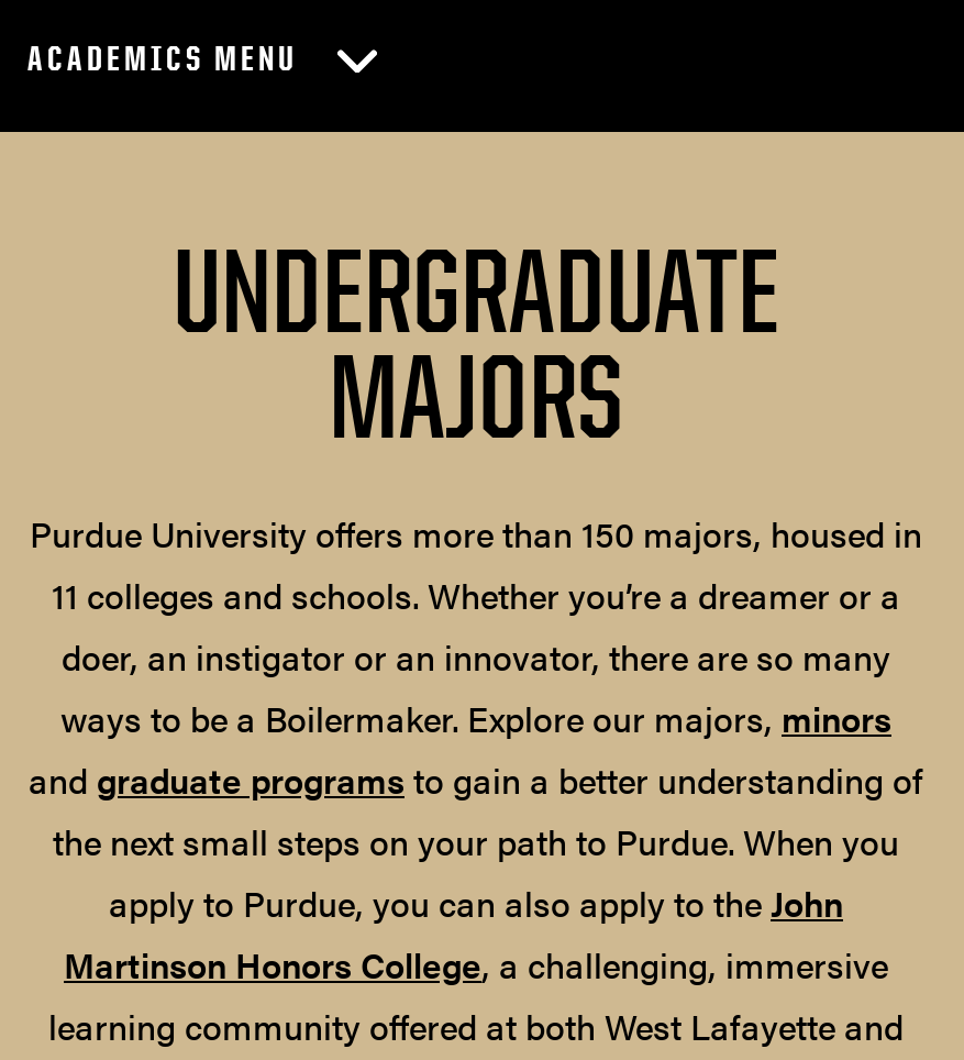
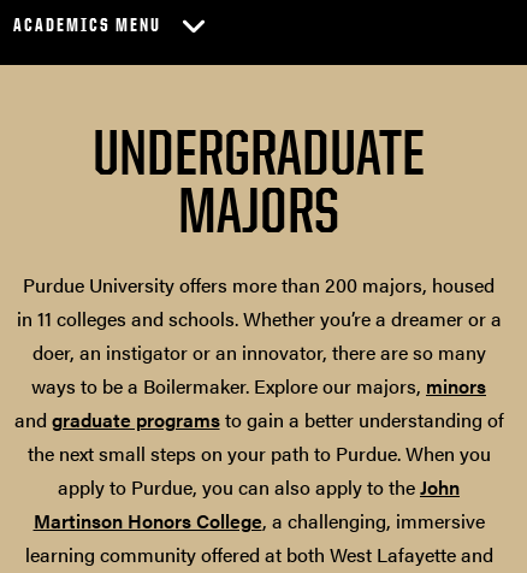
[30,508,922,621] Purdue University offers more than 150 majors, housed in | 11 colleges and schools. Whether you’re a dreamer or a -> [16,271,501,332] Purdue University offers more than 200 majors, housed | in 11 colleges and schools. Whether you’re a dreamer or a

